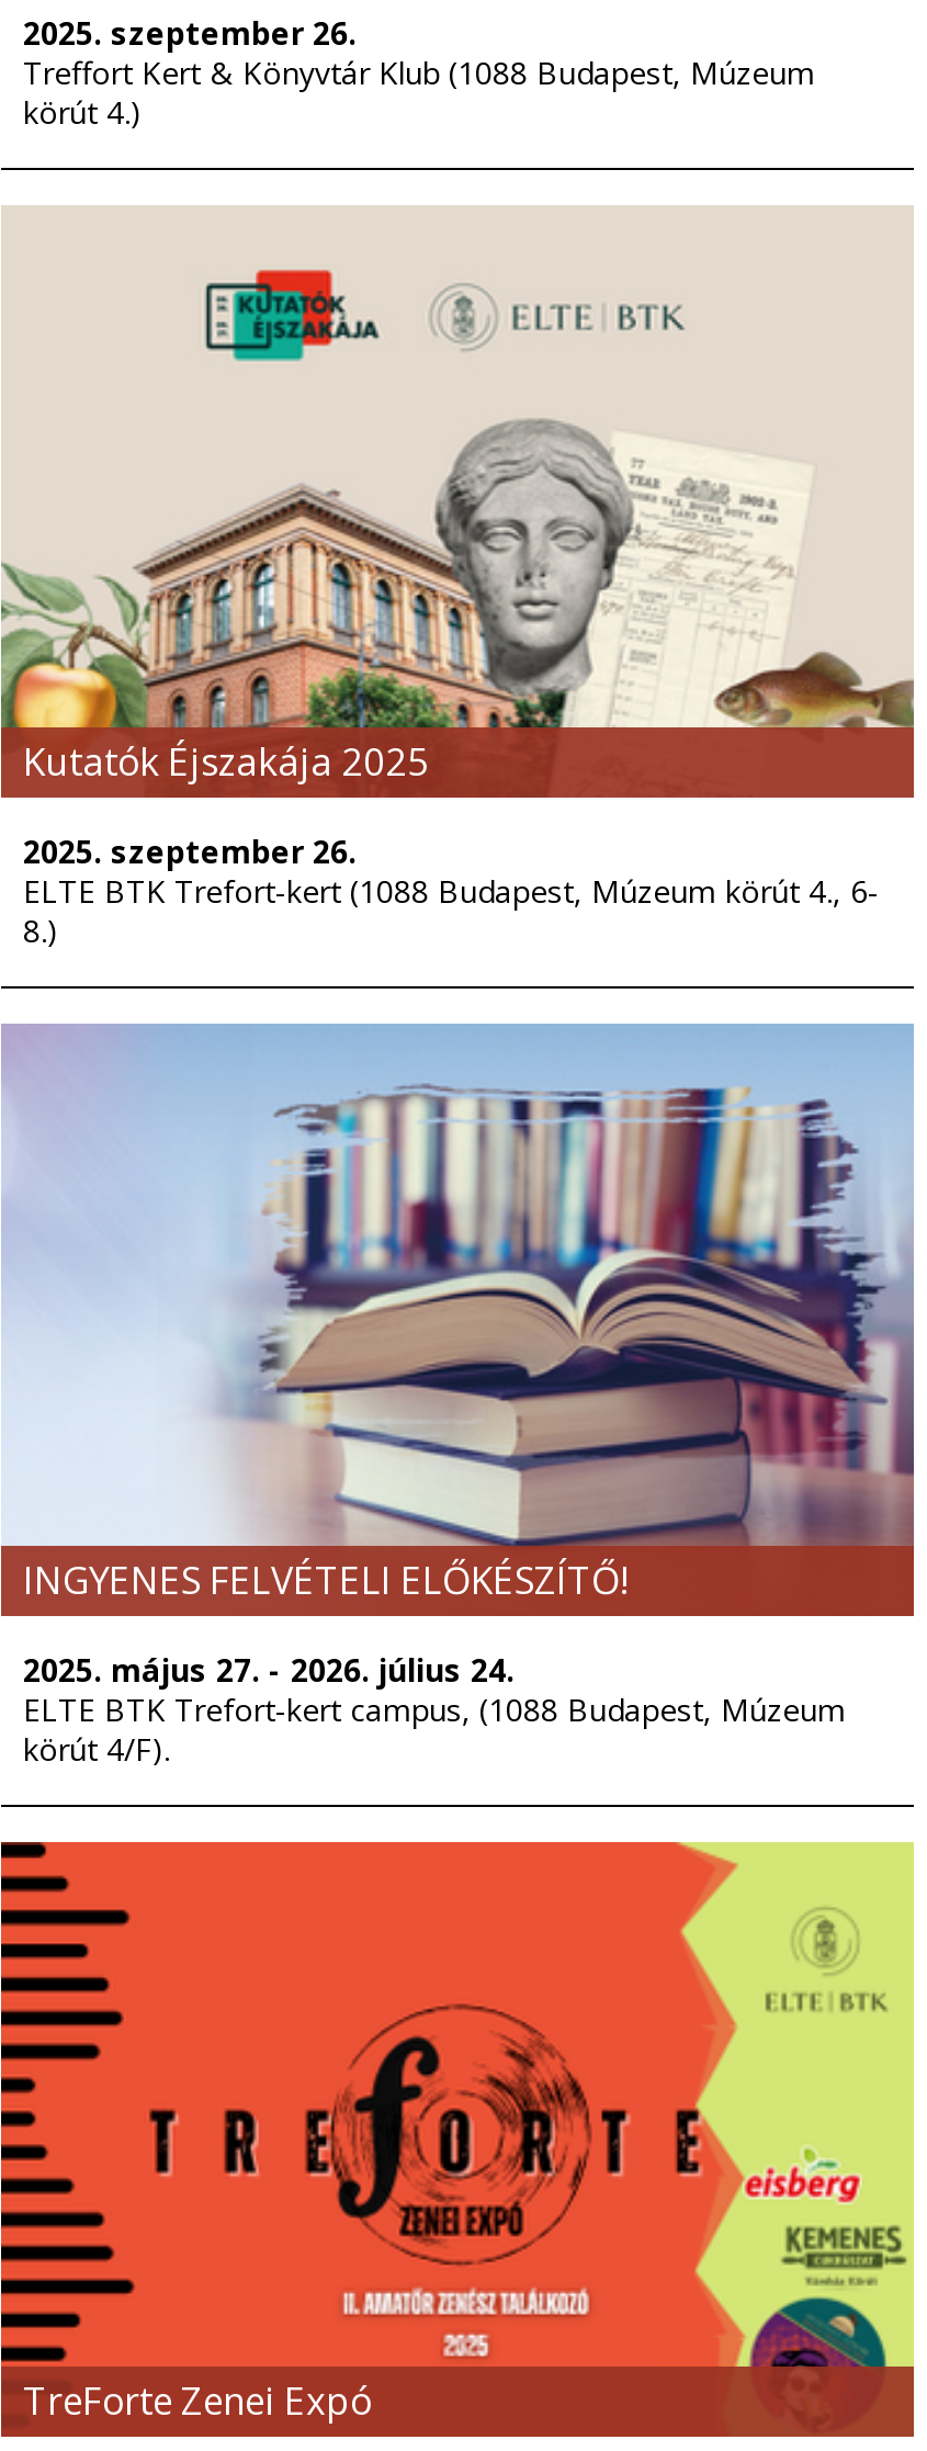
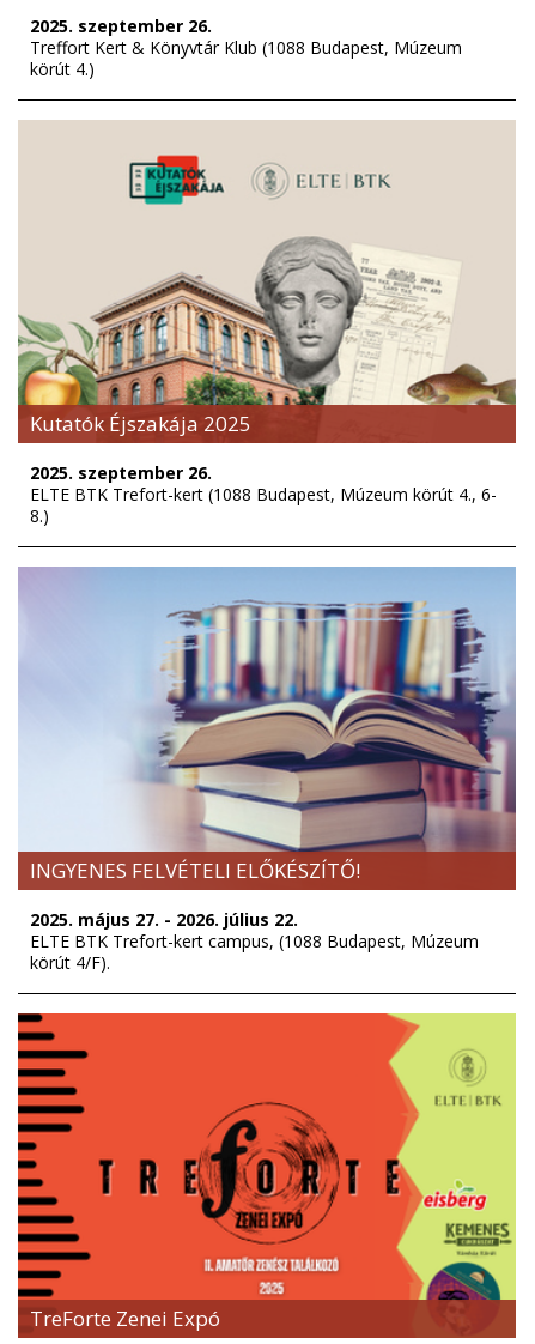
[23,1650,515,1692] 2025. május 27. - 2026. július 24. -> [30,909,298,931] 2025. május 27. - 2026. július 22.

